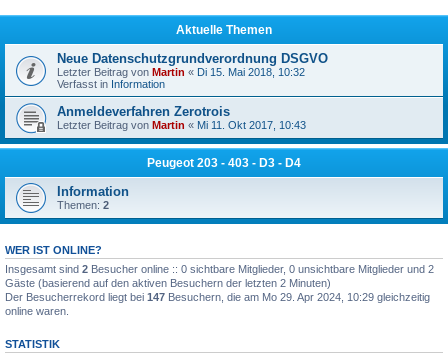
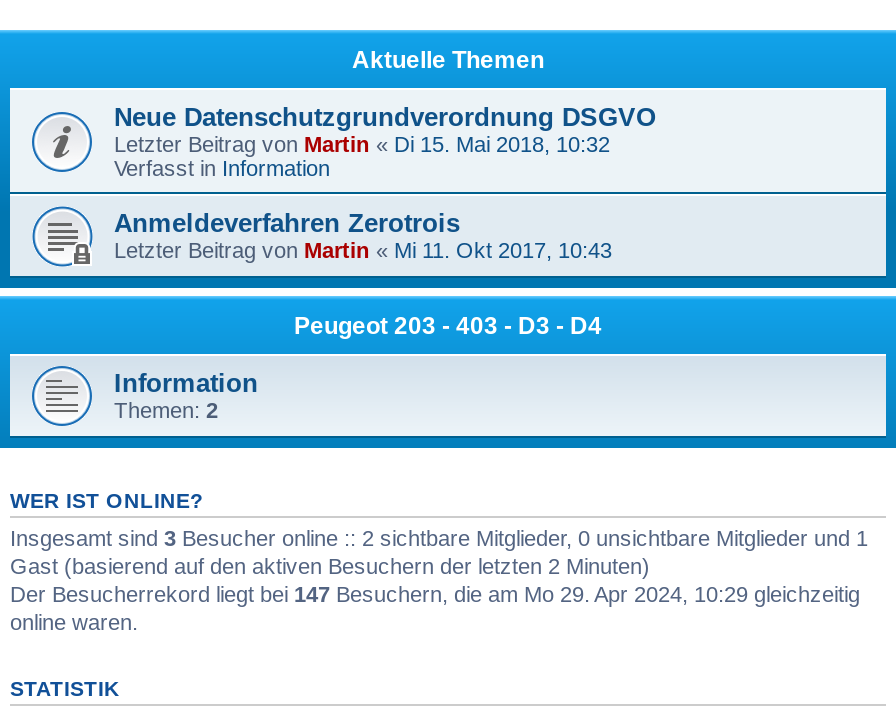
[5,263,434,275] Insgesamt sind 2 Besucher online :: 0 sichtbare Mitglieder, 0 unsichtbare Mitglieder und 2 -> [10,526,868,550] Insgesamt sind 3 Besucher online :: 2 sichtbare Mitglieder, 0 unsichtbare Mitglieder und 1
[5,277,331,289] Gäste (basierend auf den aktiven Besuchern der letzten 2 Minuten) -> [10,554,650,578] Gast (basierend auf den aktiven Besuchern der letzten 2 Minuten)

